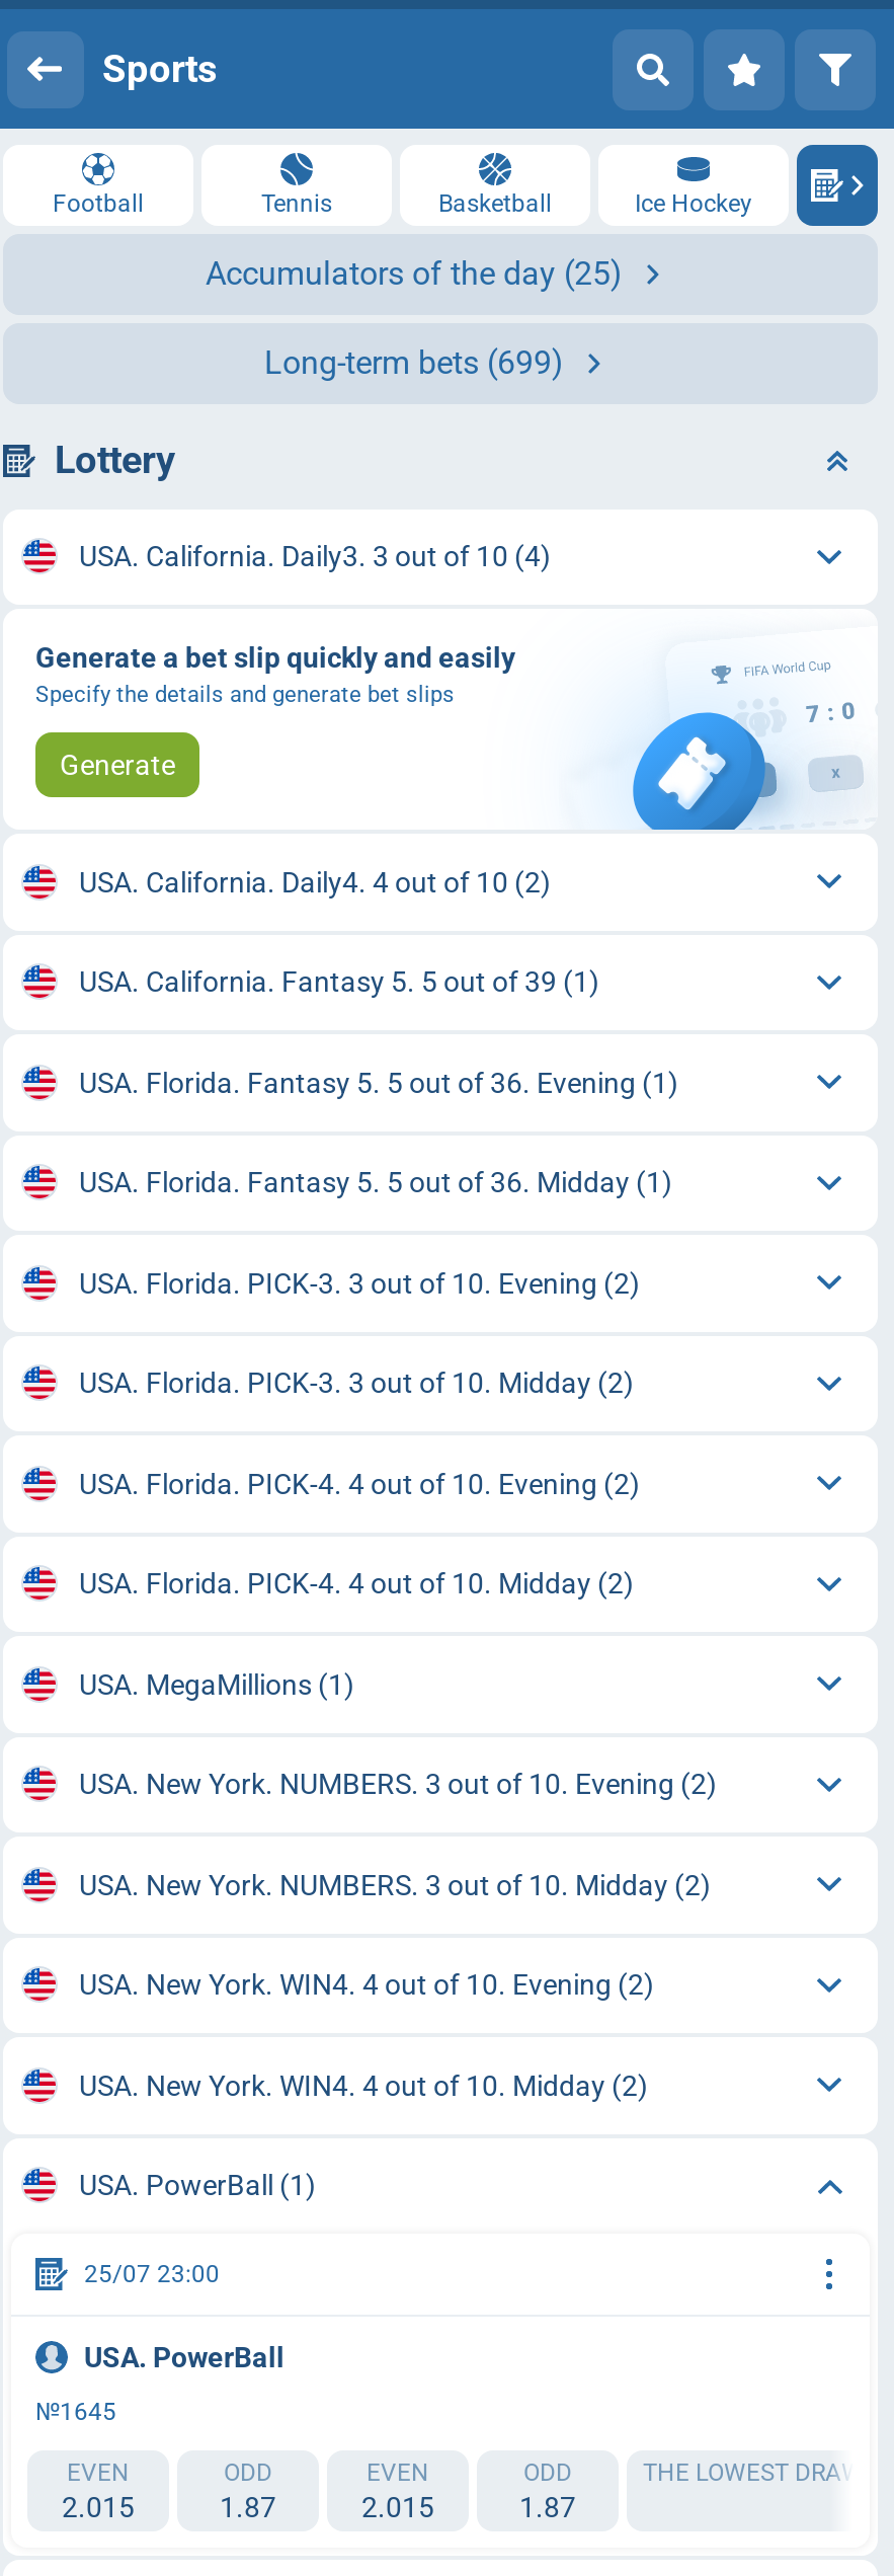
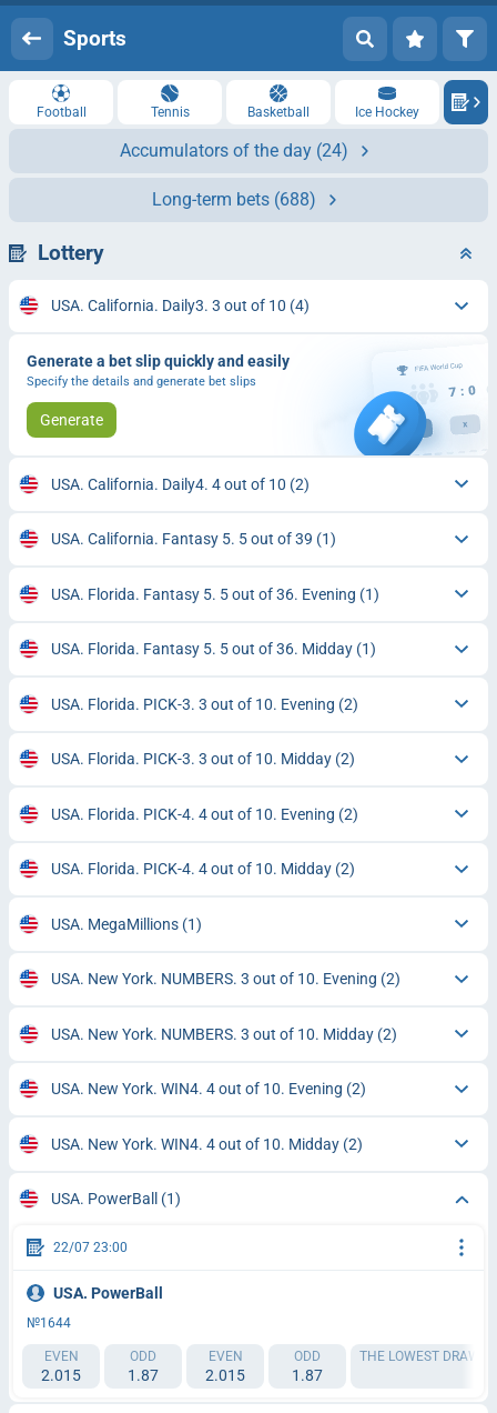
[206,254,623,293] Accumulators of the day (25) -> [120,140,348,161] Accumulators of the day (24)
[264,343,564,382] Long-term bets (699) -> [152,189,316,210] Long-term bets (688)
[84,2260,220,2288] 25/07 23:00 -> [53,1240,128,1255] 22/07 23:00
[35,2398,116,2426] №1645 -> [27,1315,71,1331] №1644

